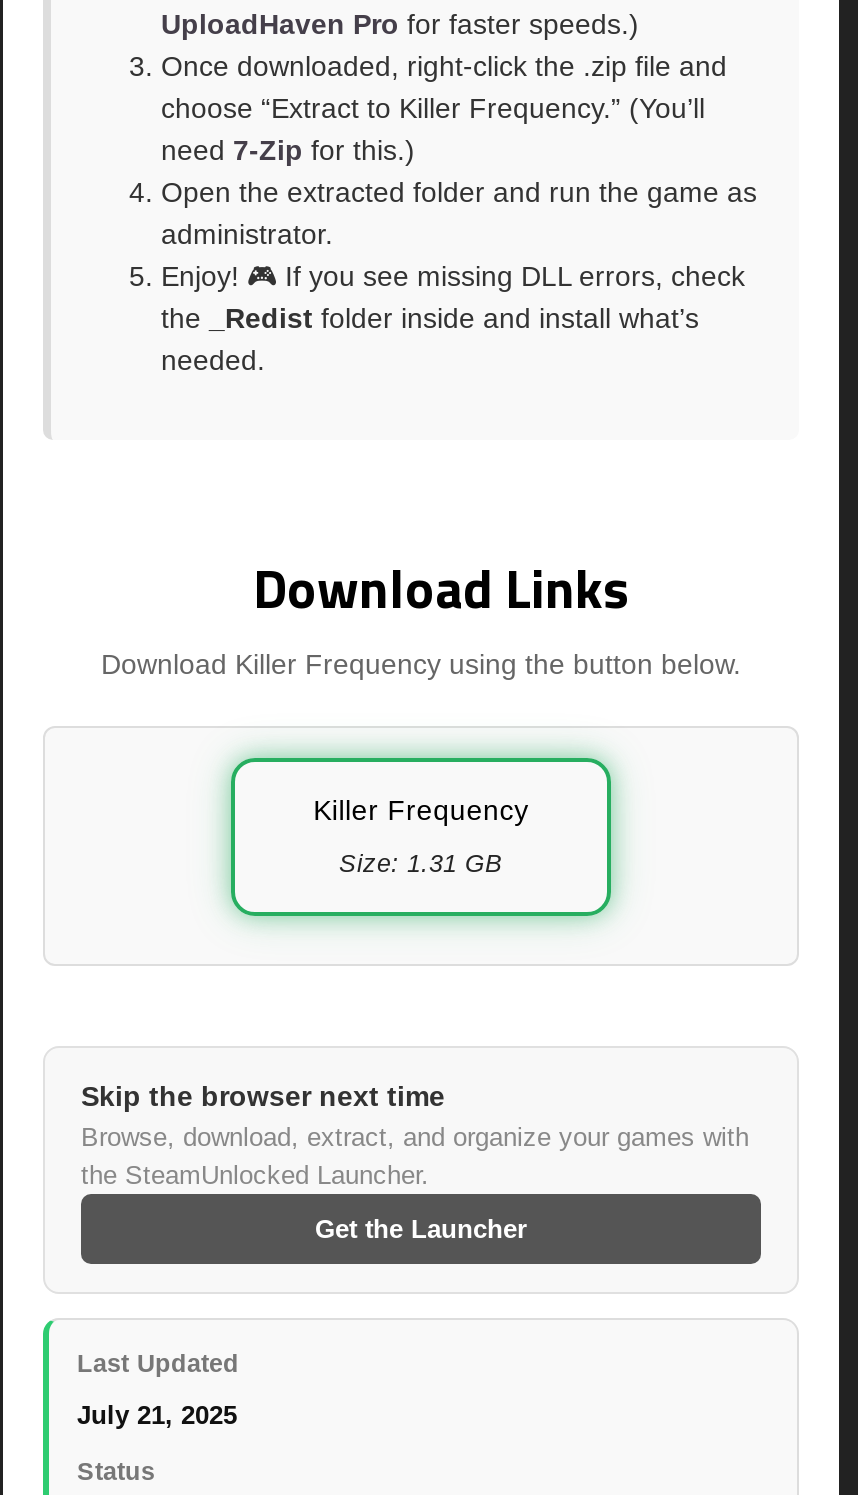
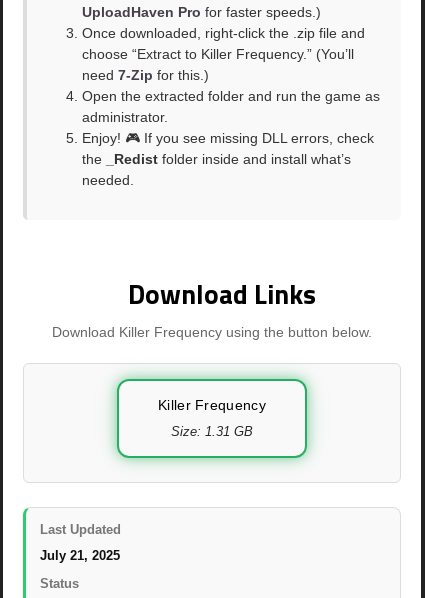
[81,1079,749,1243] Skip the browser next time | Browse, download, extract, and organize your games with | the SteamUnlocked Launcher. | Get the Launcher -> none

